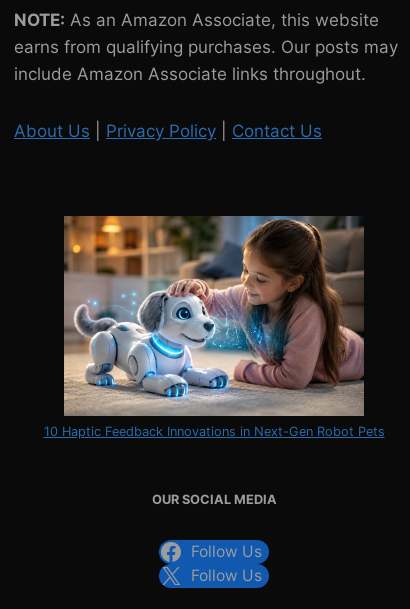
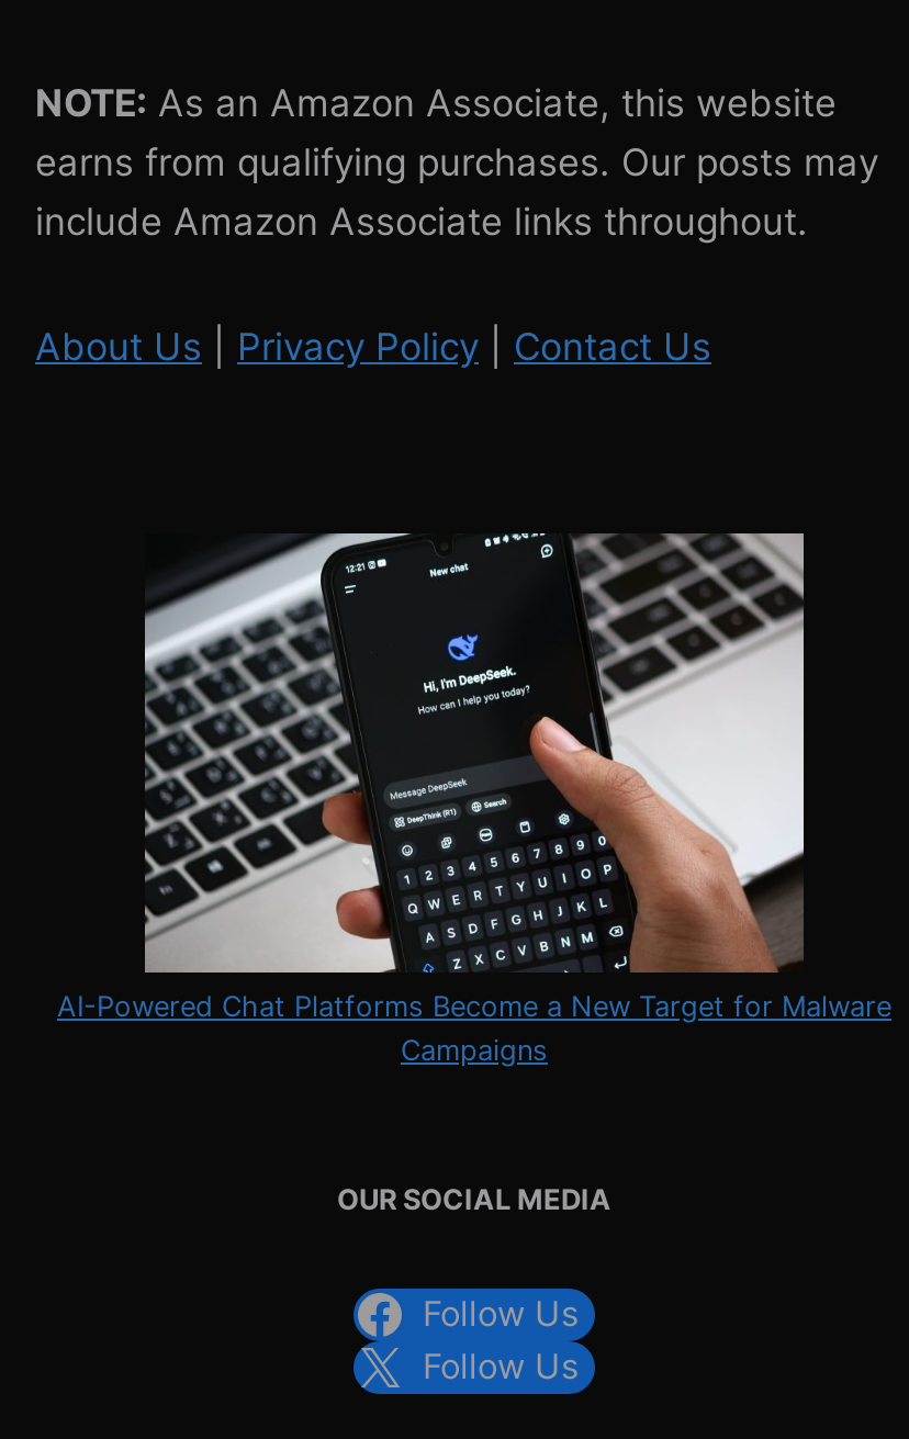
[43,215,384,439] [image] | 10 Haptic Feedback Innovations in Next-Gen Robot Pets -> [57,531,891,1067] [image] | AI-Powered Chat Platforms Become a New Target for Malware | Campaigns

